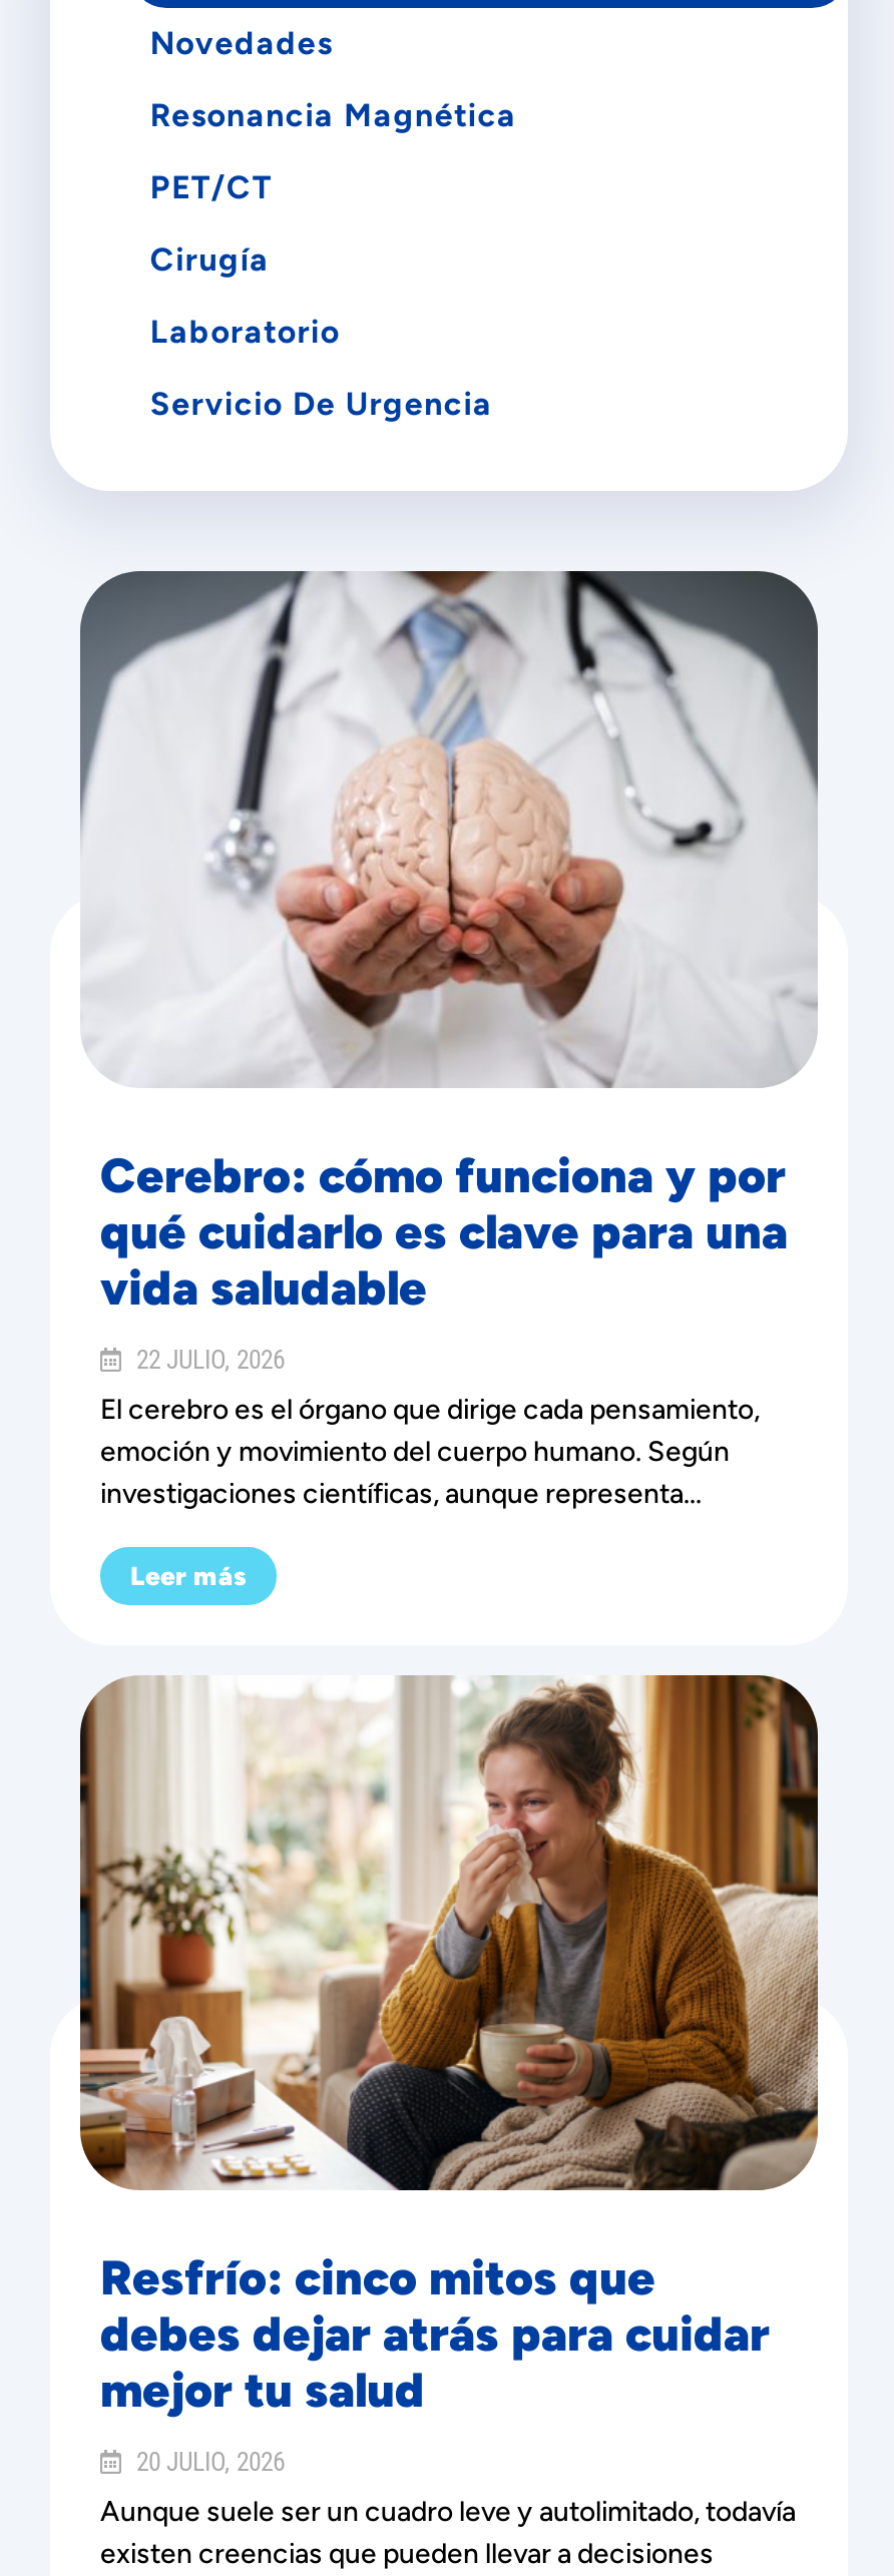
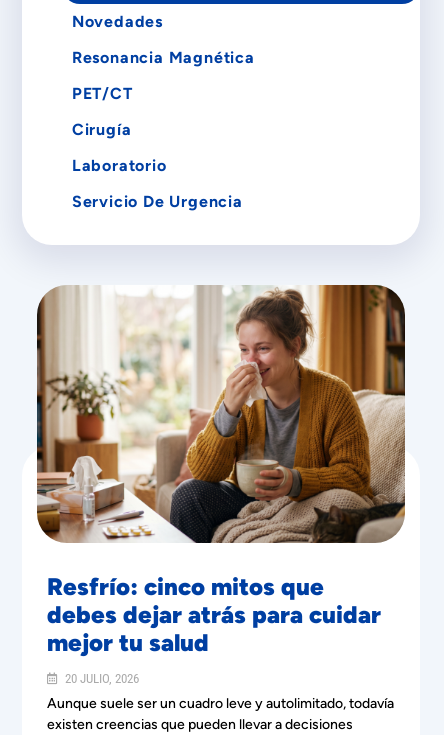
[78,569,818,1590] [image] | Cerebro: cómo funciona y por | qué cuidarlo es clave para una | vida saludable | 22 JULIO, 2026 | El cerebro es el órgano que dirige cada pensamiento, | emoción y movimiento del cuerpo humano. Según | investigaciones científicas, aunque representa... | Leer más -> none

